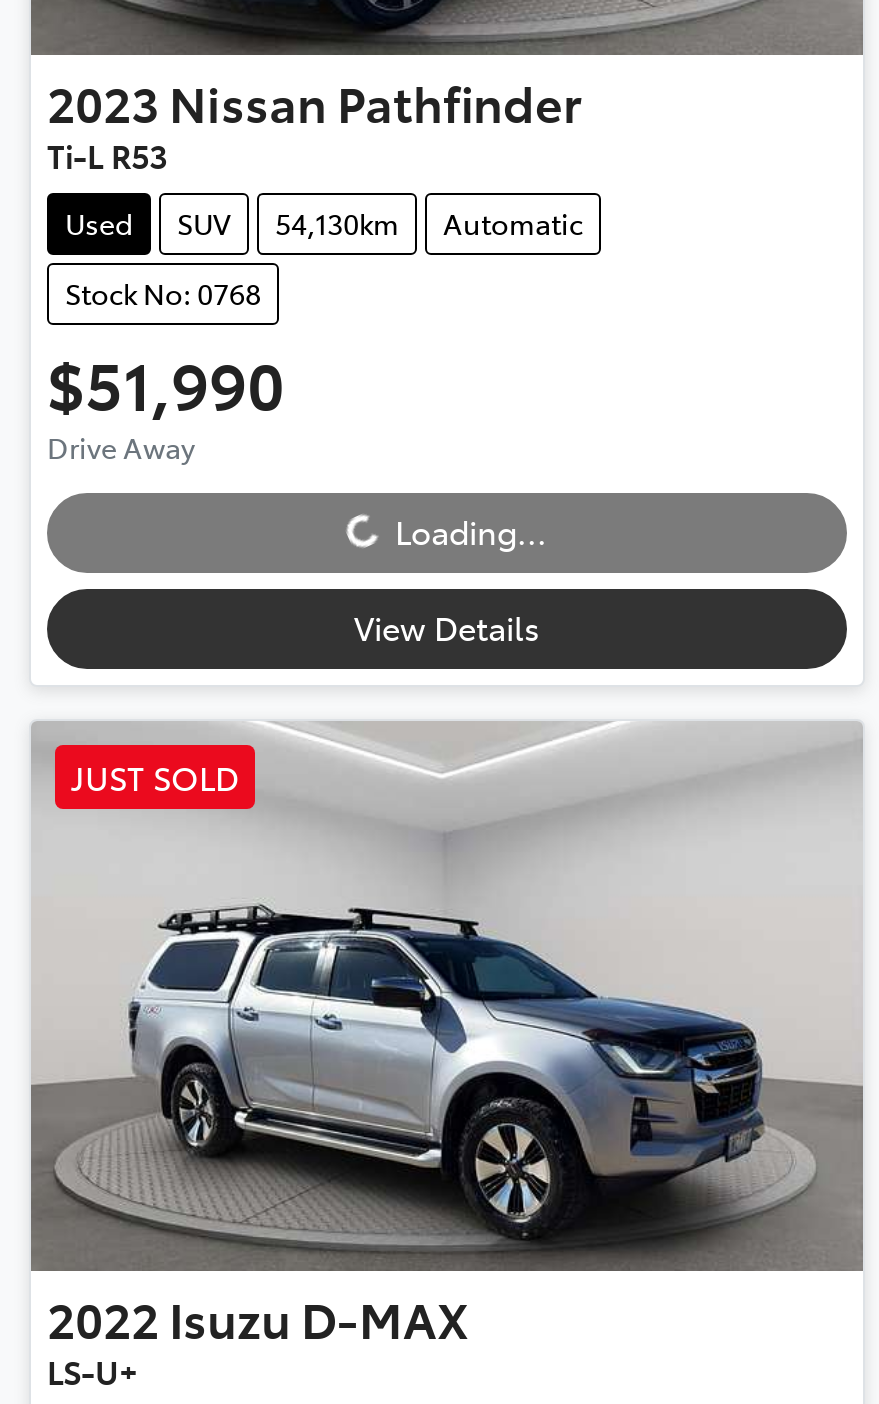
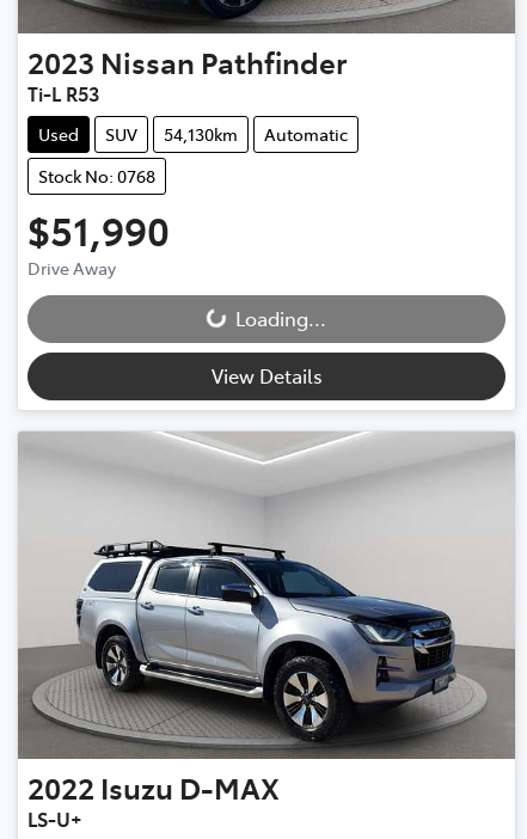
[71,755,239,799] JUST SOLD -> none

